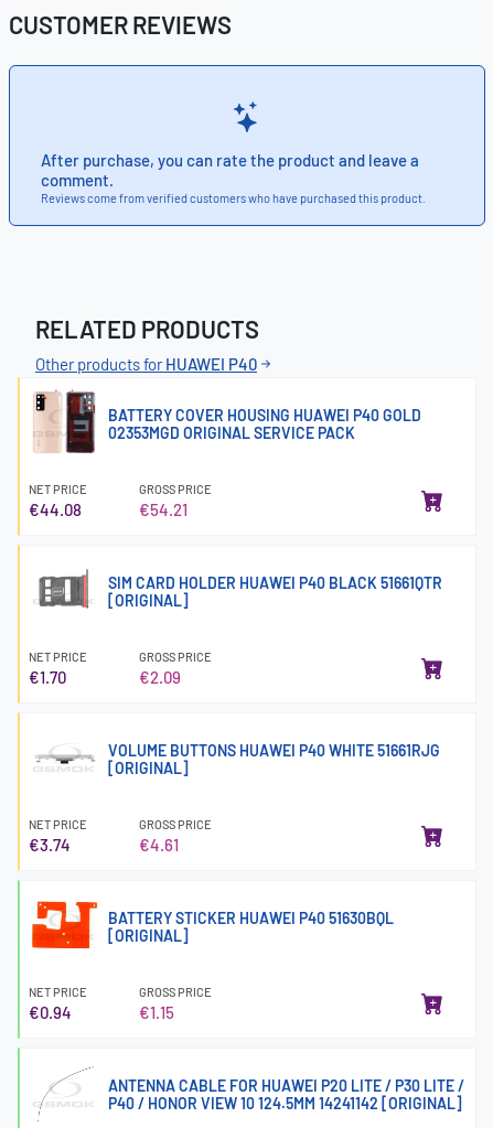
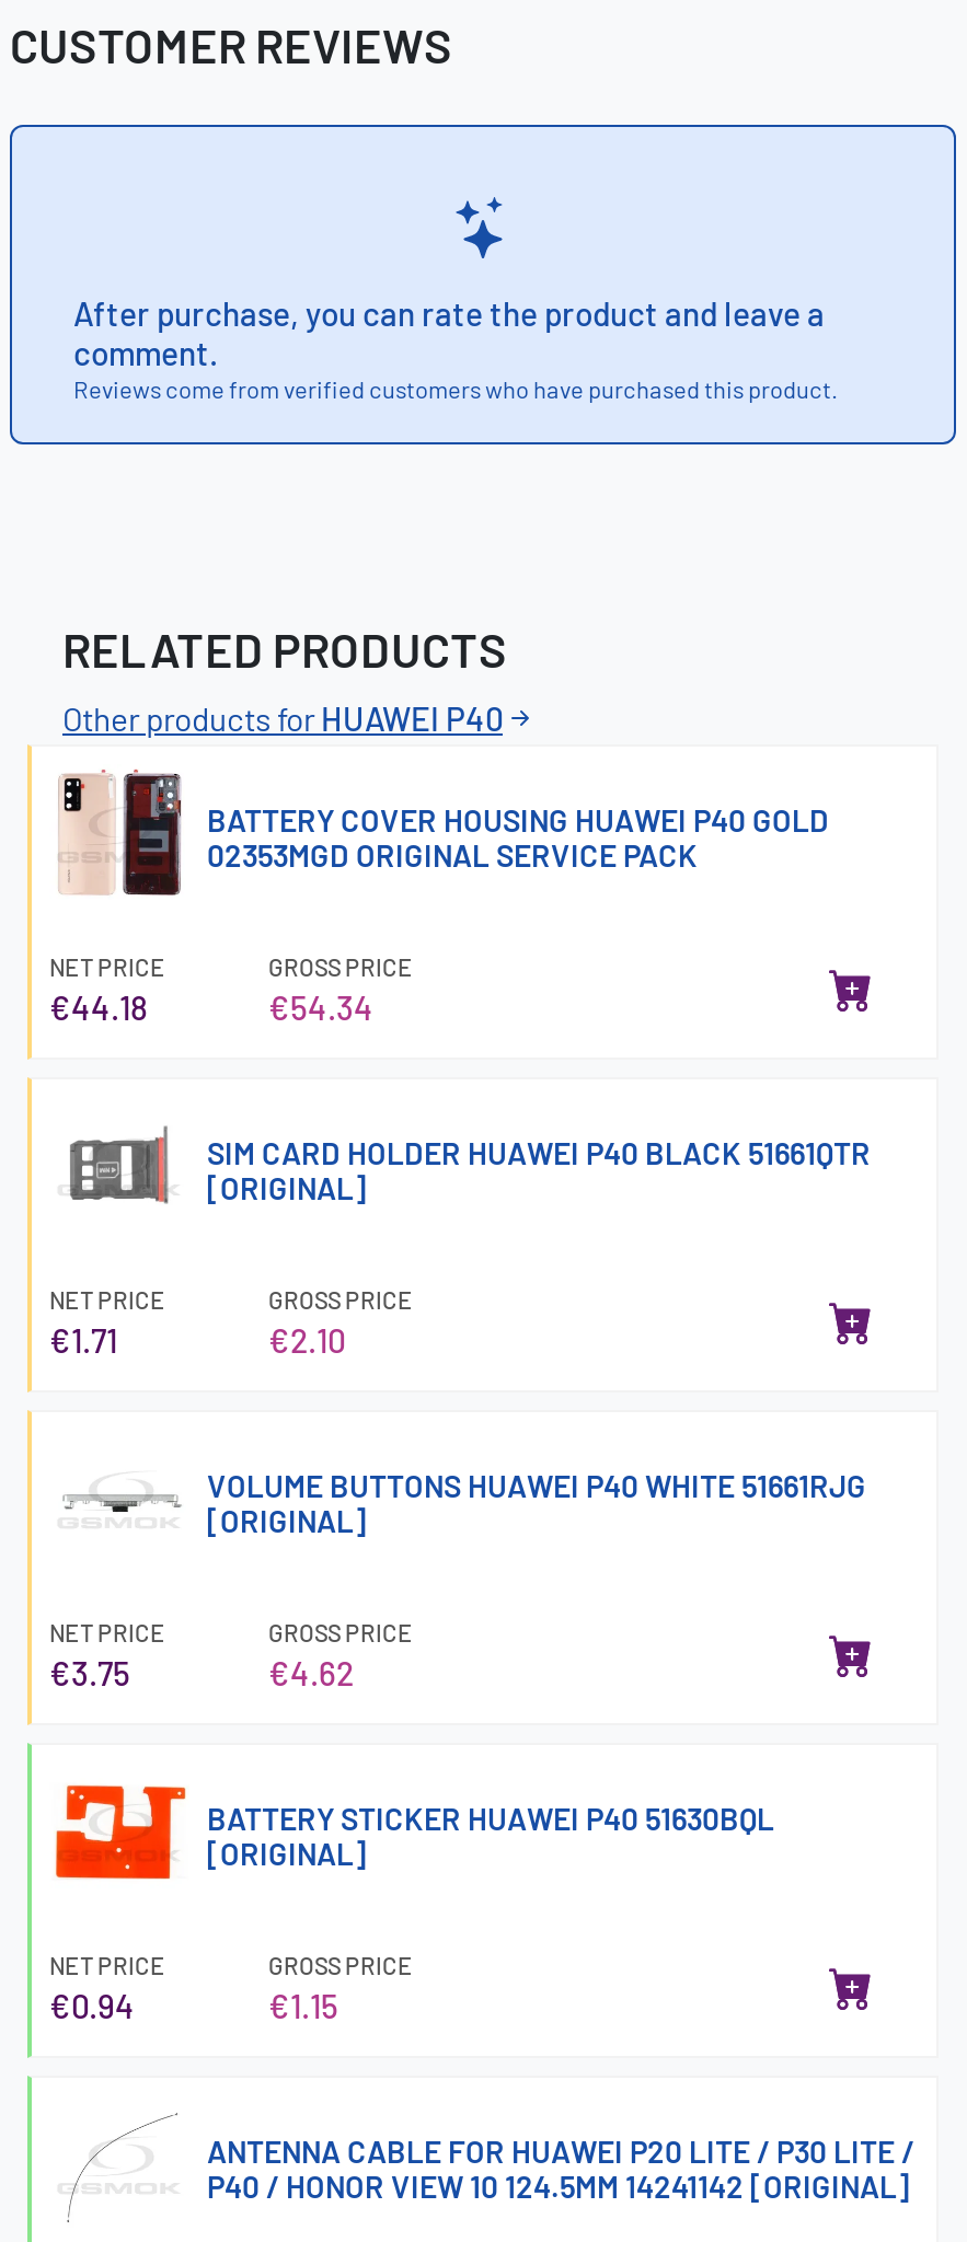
[29,500,82,520] €44.08 -> [49,988,148,1028] €44.18
[139,500,187,520] €54.21 -> [268,988,373,1028] €54.34
[29,667,66,687] €1.70 -> [49,1321,117,1360] €1.71
[139,667,181,687] €2.09 -> [268,1321,345,1360] €2.10
[29,835,71,855] €3.74 -> [49,1654,130,1693] €3.75
[139,835,179,855] €4.61 -> [268,1654,354,1693] €4.62

